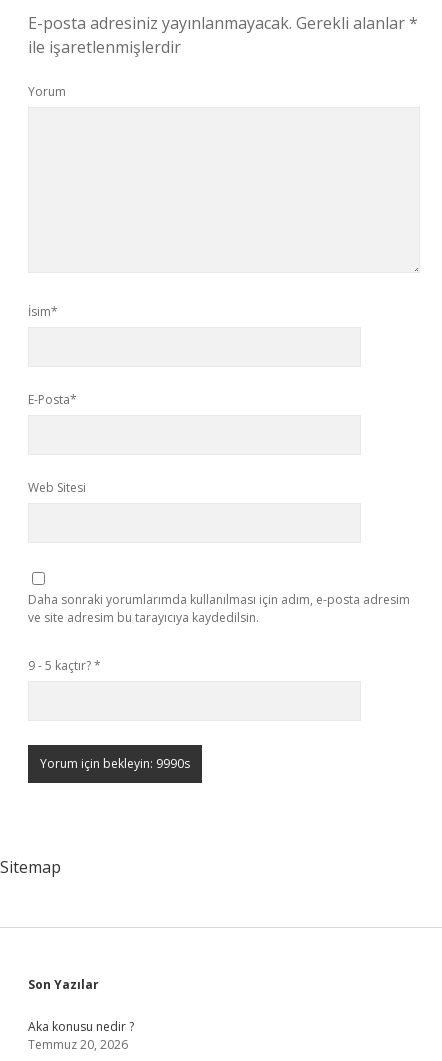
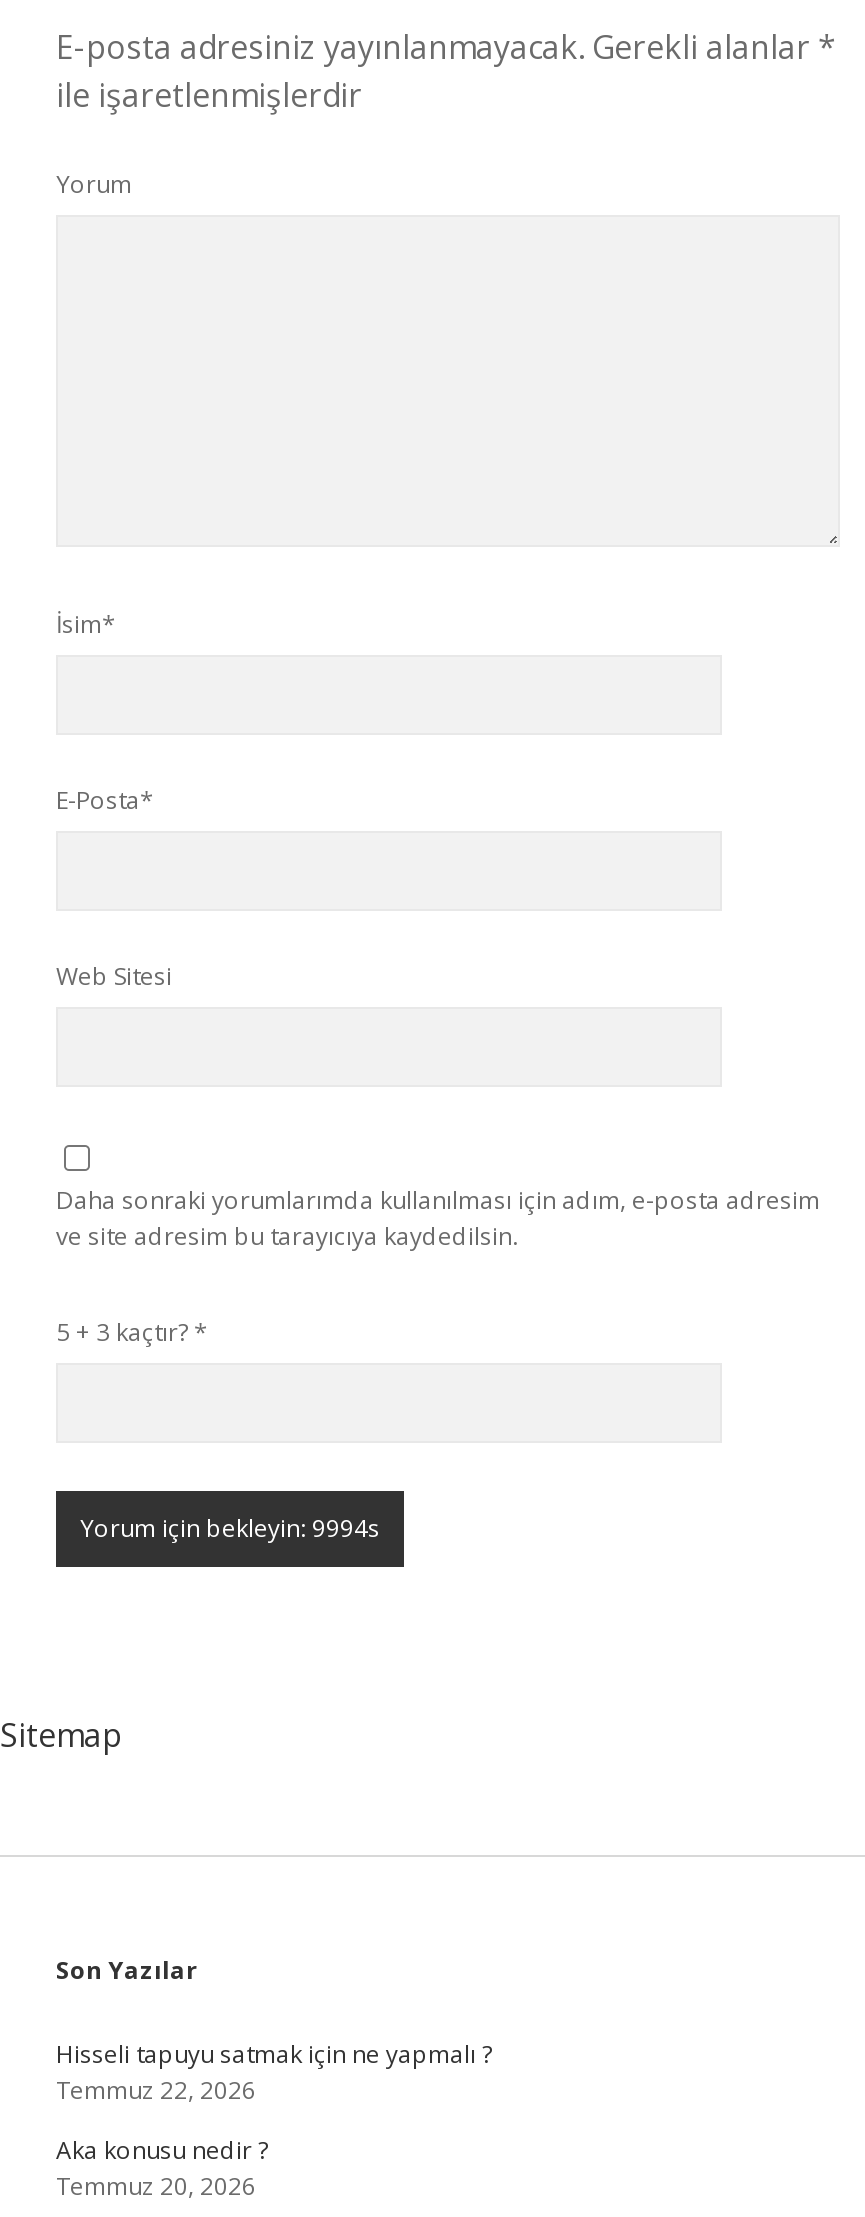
[28,657,101,674] 9 - 5 kaçtır? * -> [56,1315,208,1349] 5 + 3 kaçtır? *
none -> [56,2037,492,2107] Hisseli tapuyu satmak için ne yapmalı ? | Temmuz 22, 2026

